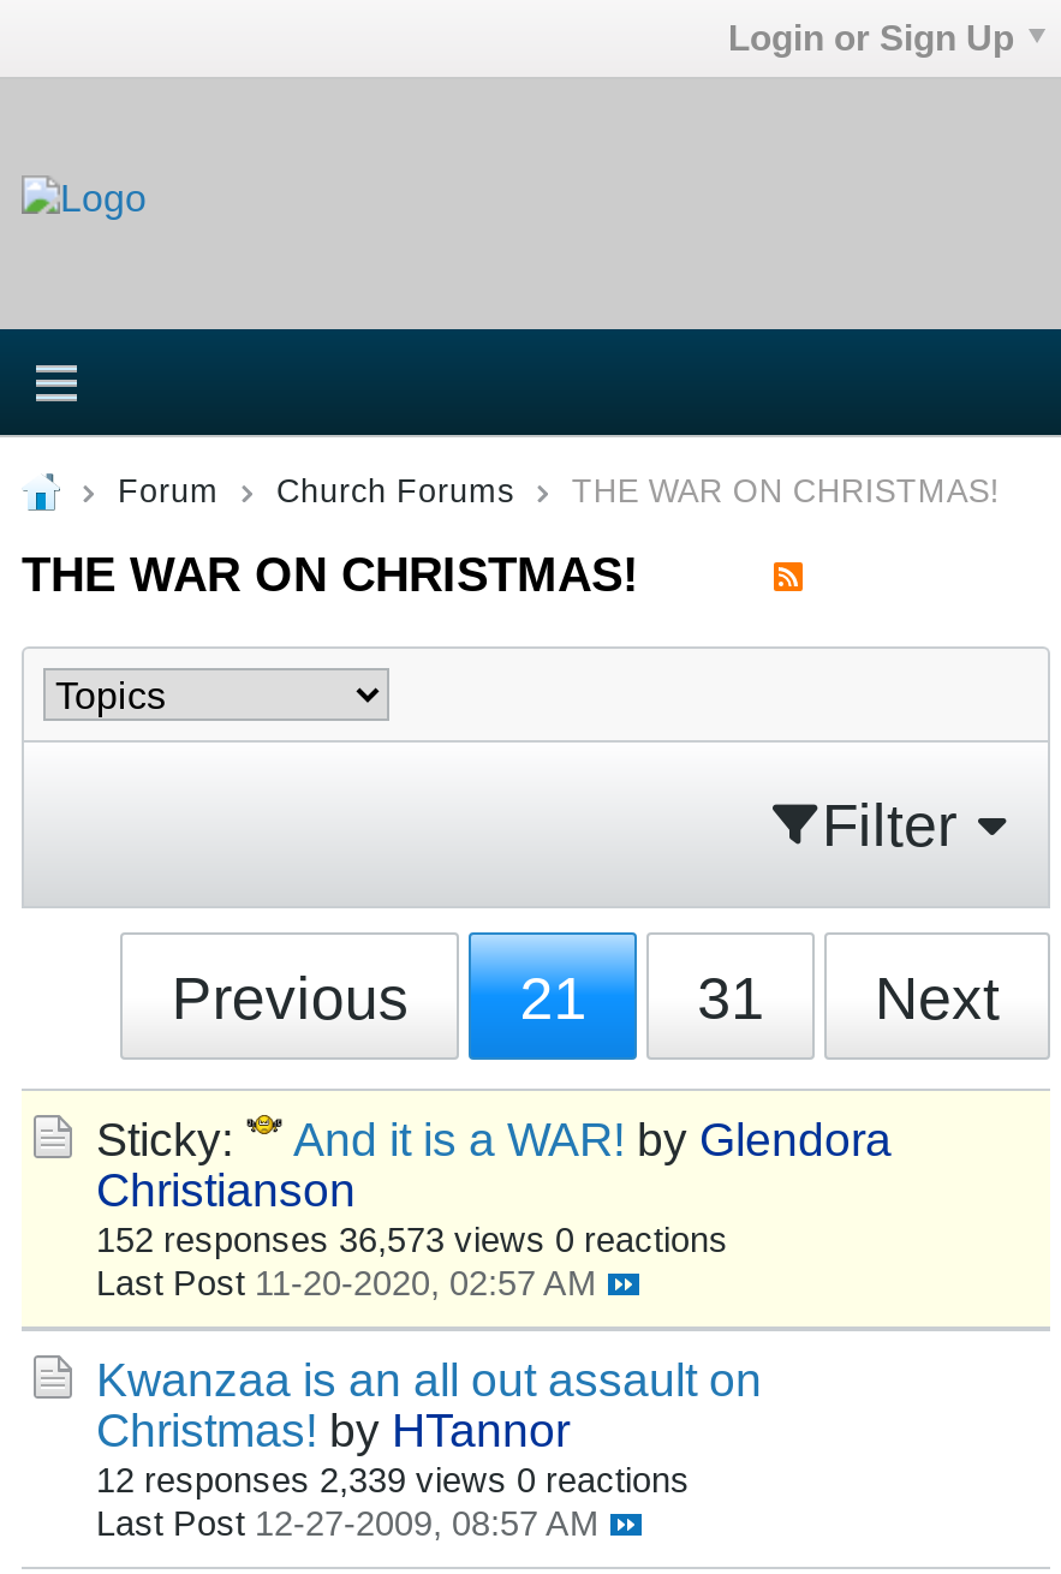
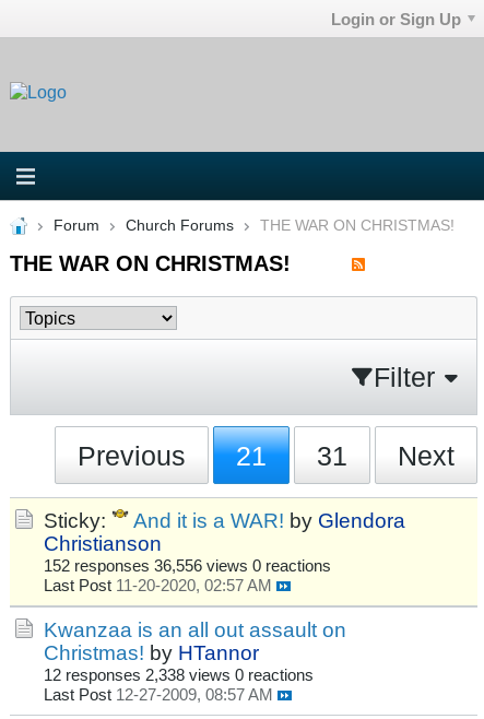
[96,1222,728,1260] 152 responses 36,573 views 0 reactions -> [44,558,331,575] 152 responses 36,556 views 0 reactions
[96,1462,690,1501] 12 responses 2,339 views 0 reactions -> [44,667,314,685] 12 responses 2,338 views 0 reactions

